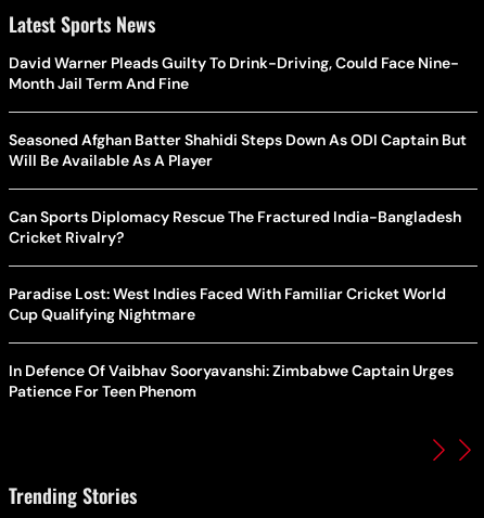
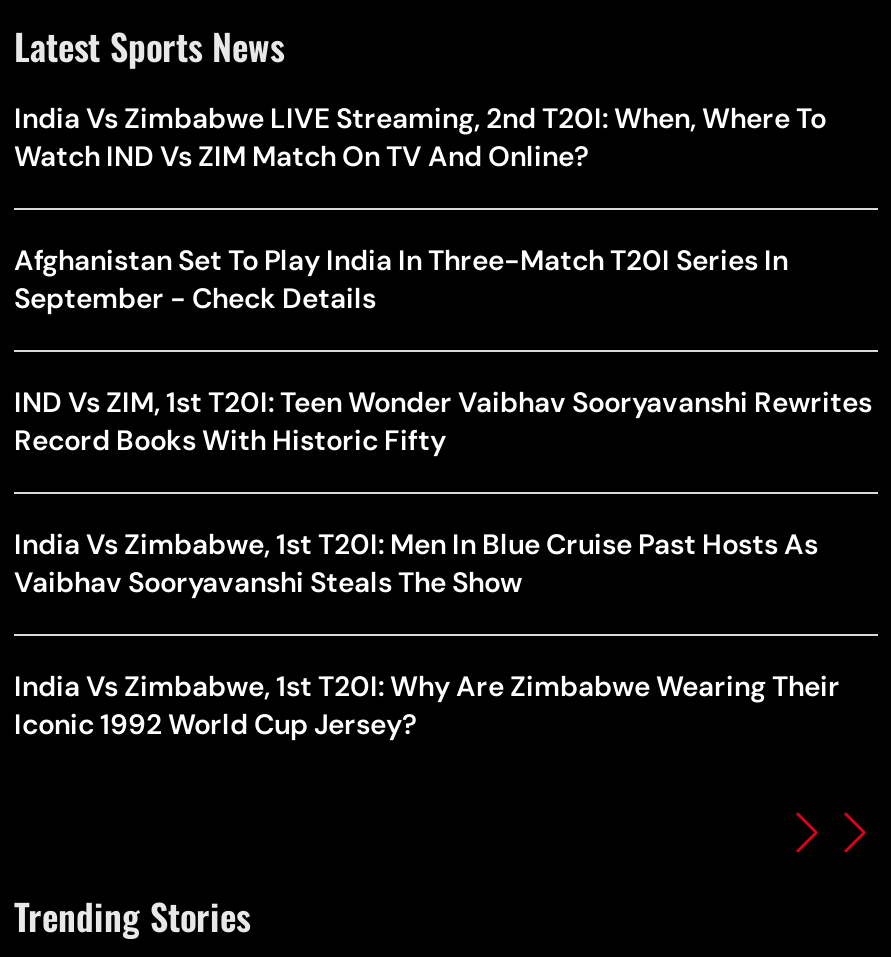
[9,53,459,93] David Warner Pleads Guilty To Drink-Driving, Could Face Nine- | Month Jail Term And Fine -> [14,100,826,174] India Vs Zimbabwe LIVE Streaming, 2nd T20I: When, Where To | Watch IND Vs ZIM Match On TV And Online?
[9,130,467,170] Seasoned Afghan Batter Shahidi Steps Down As ODI Captain But | Will Be Available As A Player -> [14,242,788,316] Afghanistan Set To Play India In Three-Match T20I Series In | September - Check Details
[9,207,461,247] Can Sports Diplomacy Rescue The Fractured India-Bangladesh | Cricket Rivalry? -> [14,384,872,458] IND Vs ZIM, 1st T20I: Teen Wonder Vaibhav Sooryavanshi Rewrites | Record Books With Historic Fifty
[9,284,446,324] Paradise Lost: West Indies Faced With Familiar Cricket World | Cup Qualifying Nightmare -> [14,526,818,600] India Vs Zimbabwe, 1st T20I: Men In Blue Cruise Past Hosts As | Vaibhav Sooryavanshi Steals The Show
[9,361,454,401] In Defence Of Vaibhav Sooryavanshi: Zimbabwe Captain Urges | Patience For Teen Phenom -> [14,668,840,742] India Vs Zimbabwe, 1st T20I: Why Are Zimbabwe Wearing Their | Iconic 1992 World Cup Jersey?

